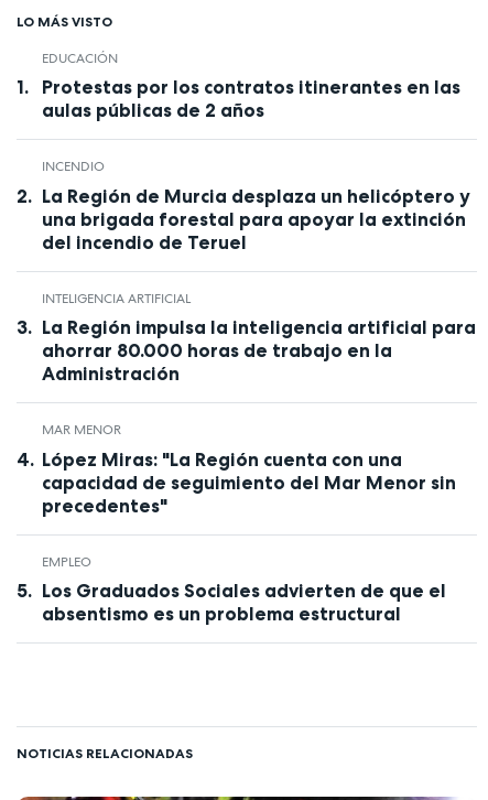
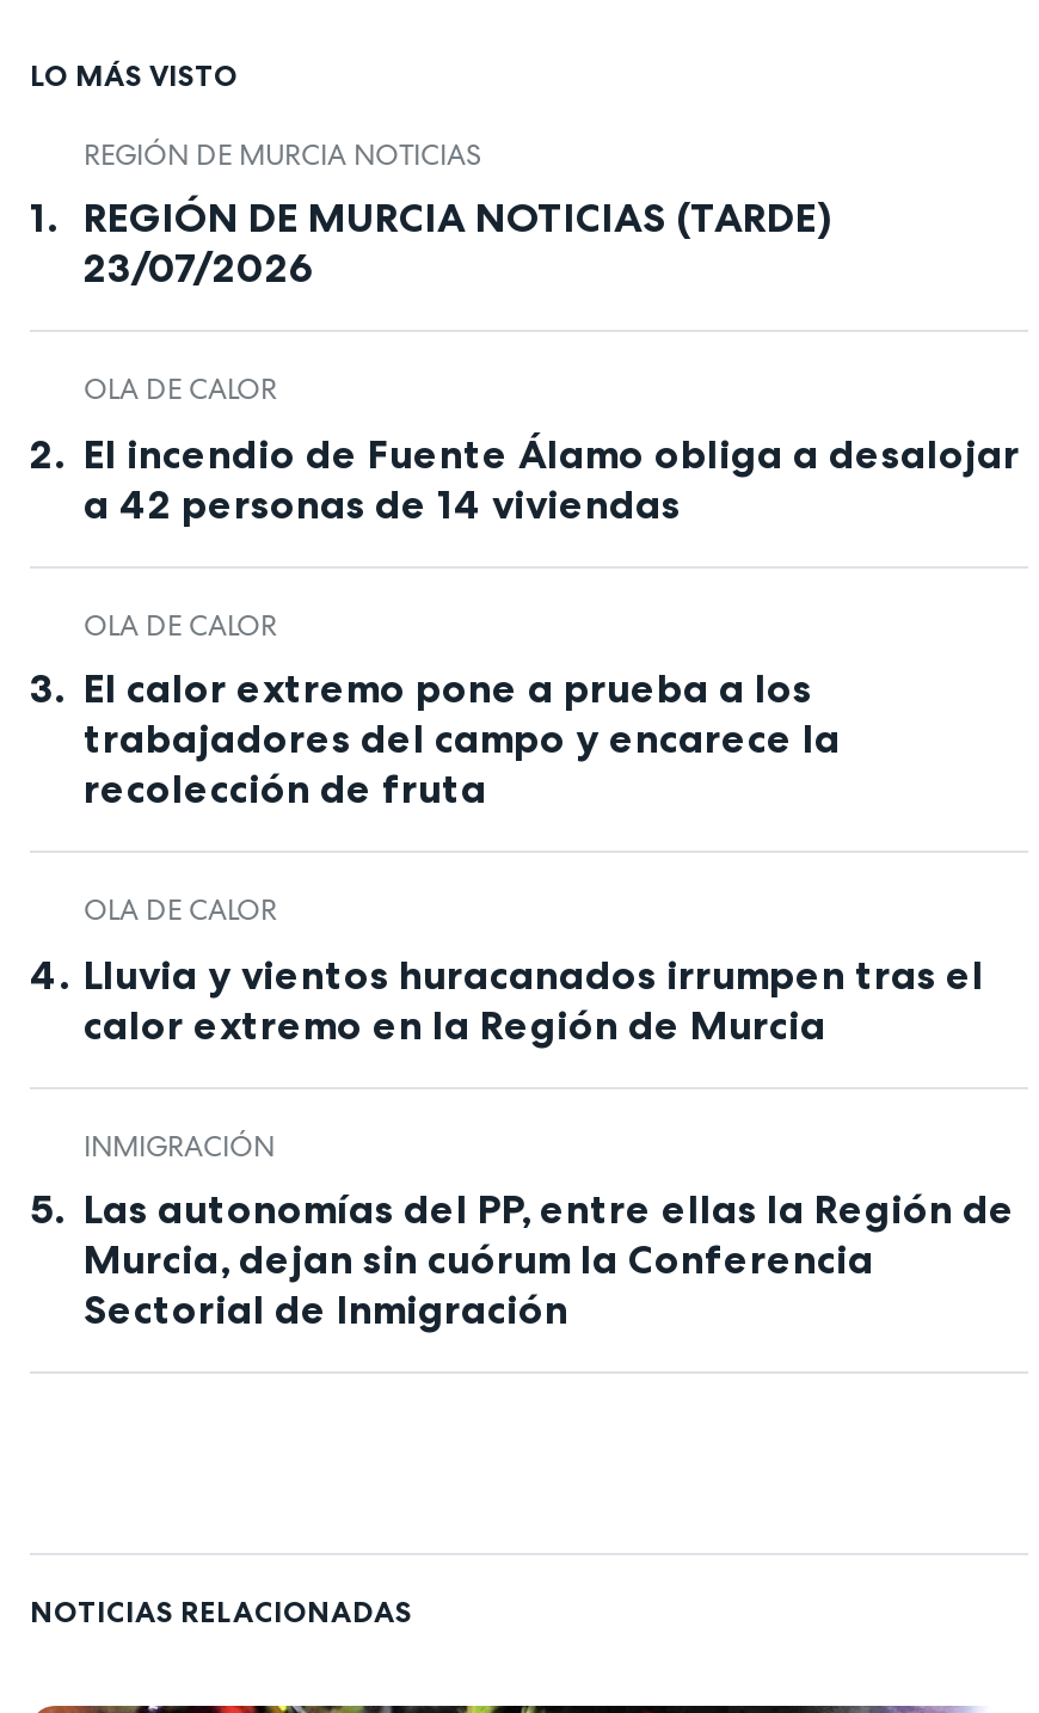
[41,49,460,122] EDUCACIÓN | Protestas por los contratos itinerantes en las | aulas públicas de 2 años -> [84,136,831,292] REGIÓN DE MURCIA NOTICIAS | REGIÓN DE MURCIA NOTICIAS (TARDE) | 23/07/2026
[41,158,470,253] INCENDIO | La Región de Murcia desplaza un helicóptero y | una brigada forestal para apoyar la extinción | del incendio de Teruel -> [84,371,1020,528] OLA DE CALOR | El incendio de Fuente Álamo obliga a desalojar | a 42 personas de 14 viviendas
[41,290,475,385] INTELIGENCIA ARTIFICIAL | La Región impulsa la inteligencia artificial para | ahorrar 80.000 horas de trabajo en la | Administración -> [84,606,841,813] OLA DE CALOR | El calor extremo pone a prueba a los | trabajadores del campo y encarece la | recolección de fruta
[41,421,456,517] MAR MENOR | López Miras: "La Región cuenta con una | capacidad de seguimiento del Mar Menor sin | precedentes" -> [84,892,984,1048] OLA DE CALOR | Lluvia y vientos huracanados irrumpen tras el | calor extremo en la Región de Murcia
[41,553,446,625] EMPLEO | Los Graduados Sociales advierten de que el | absentismo es un problema estructural -> [84,1127,1015,1334] INMIGRACIÓN | Las autonomías del PP, entre ellas la Región de | Murcia, dejan sin cuórum la Conferencia | Sectorial de Inmigración

